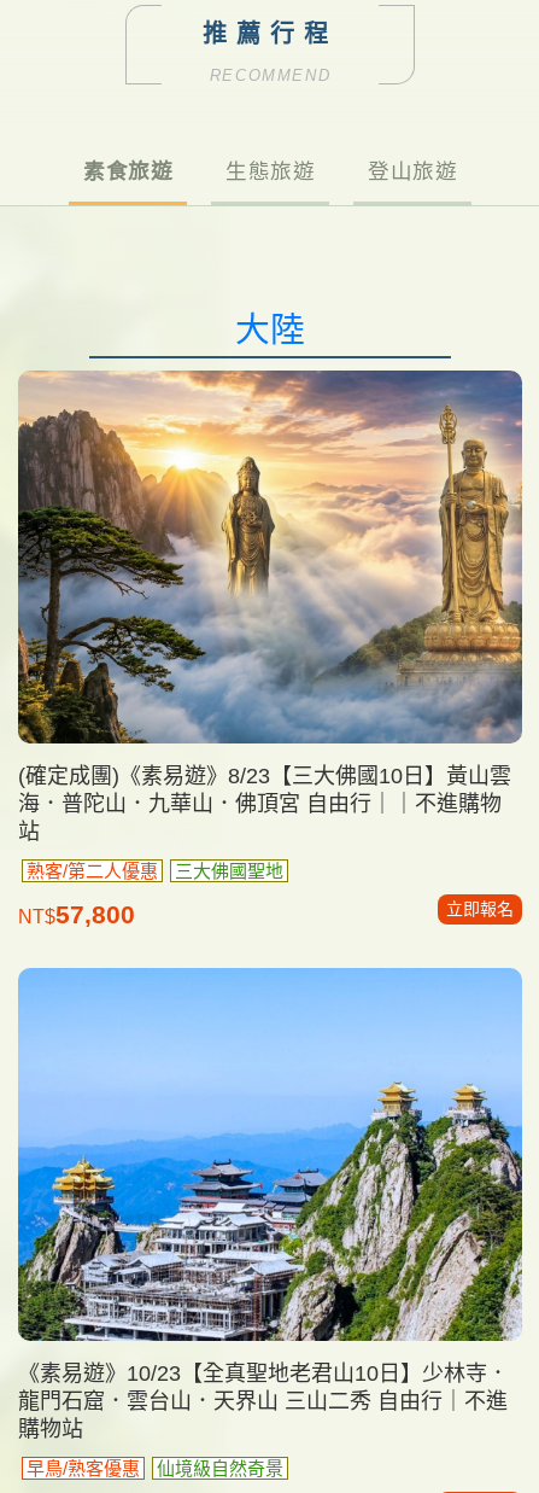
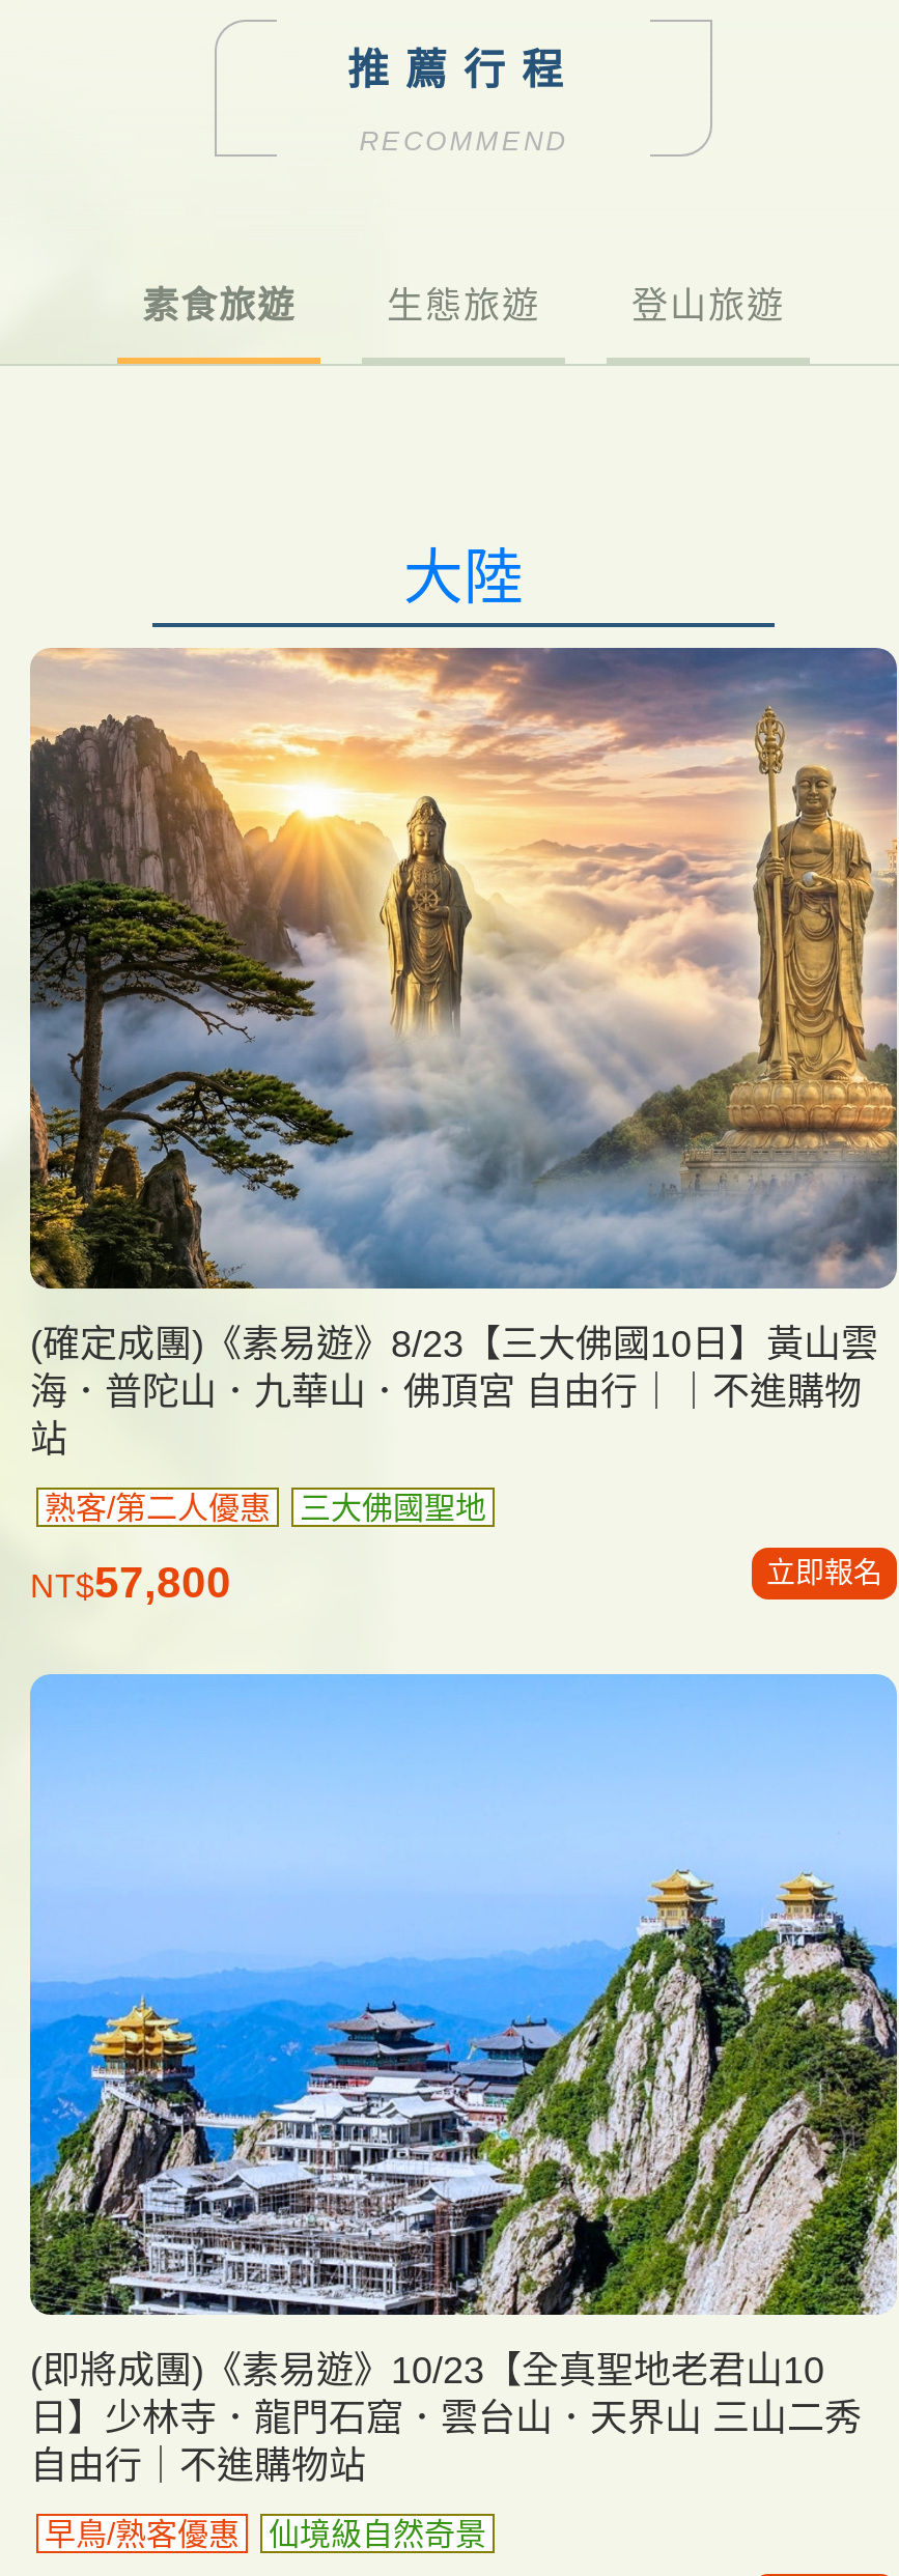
[18,1362,509,1442] 《素易遊》10/23【全真聖地老君山10日】少林寺． | 龍門石窟．雲台山．天界山 三山二秀 自由行｜不進 | 購物站 -> [30,2351,862,2488] (即將成團)《素易遊》10/23【全真聖地老君山10 | 日】少林寺．龍門石窟．雲台山．天界山 三山二秀 | 自由行｜不進購物站

